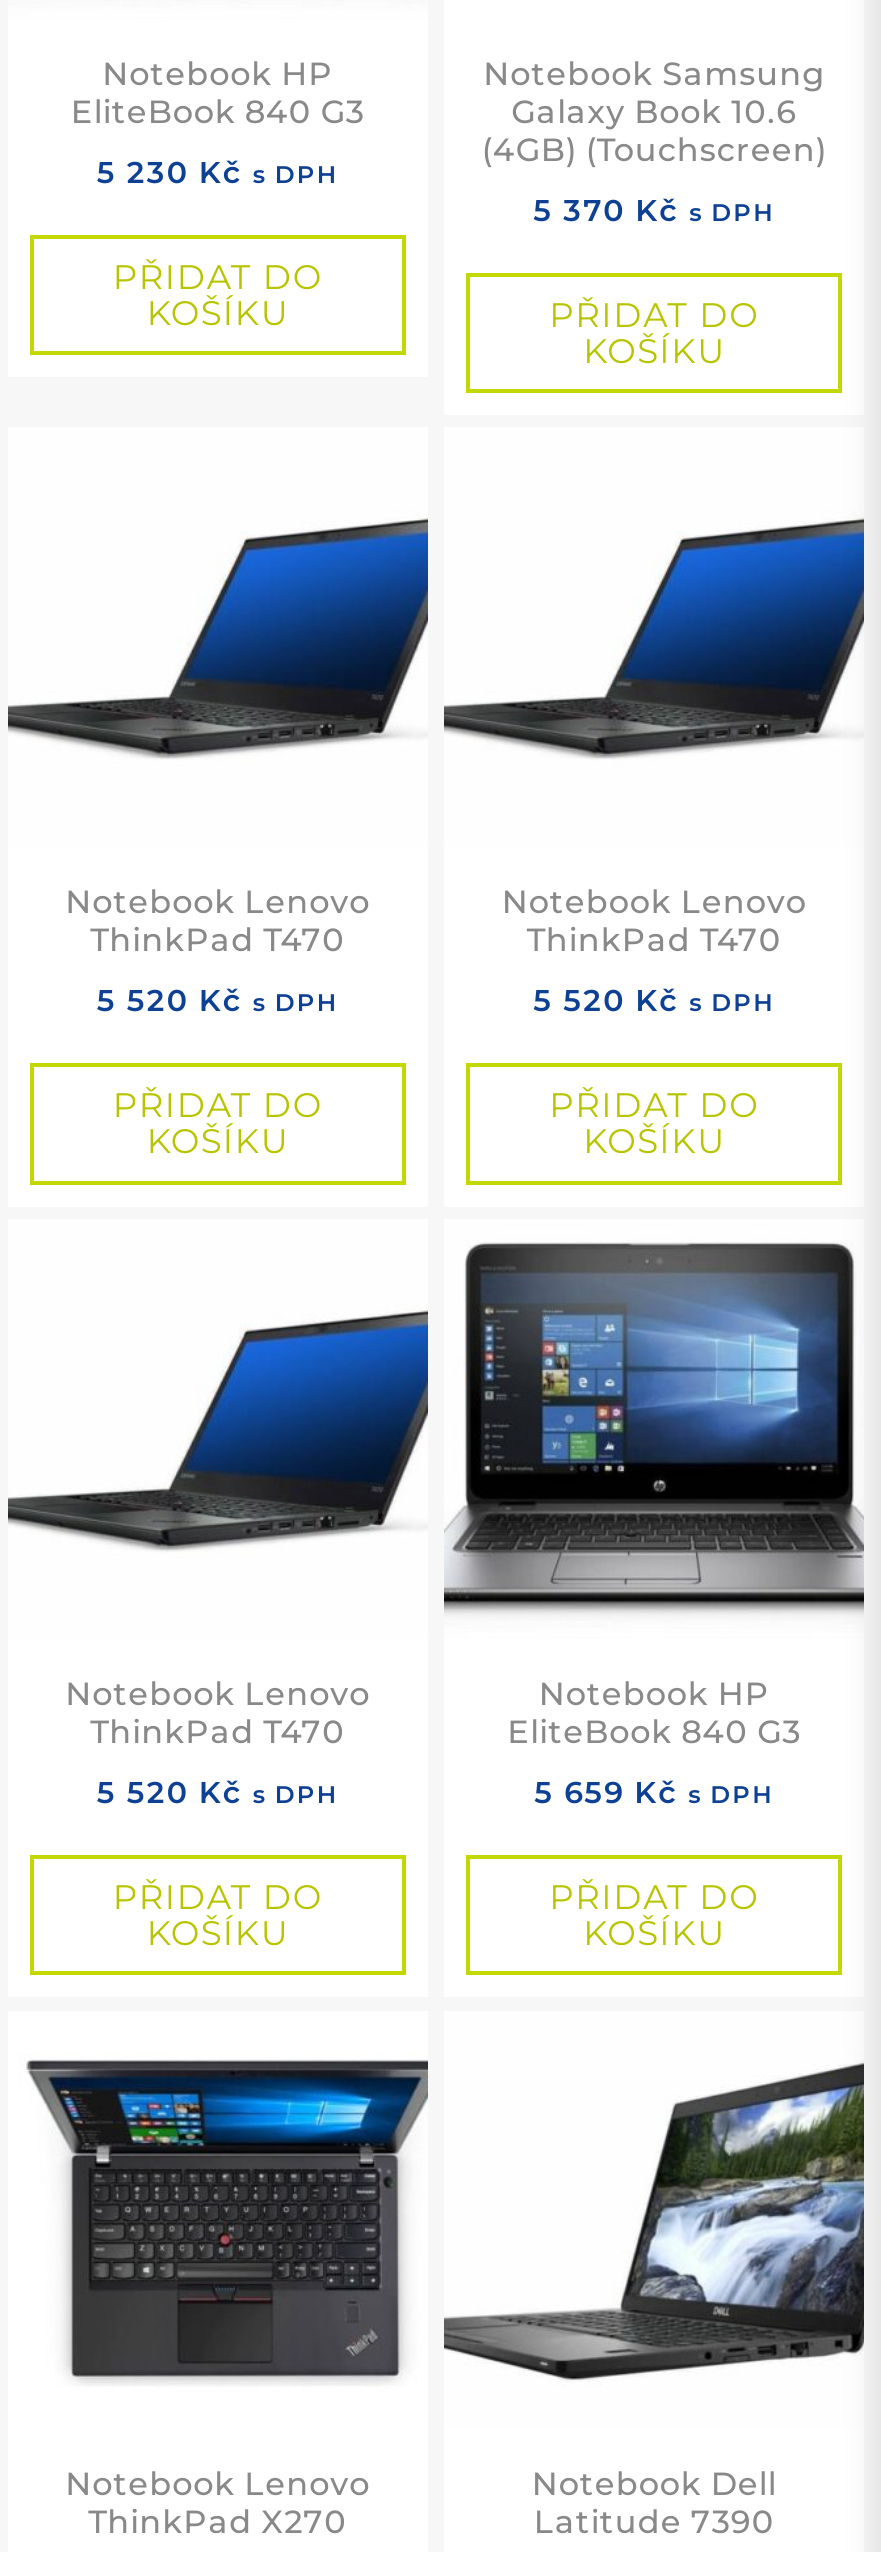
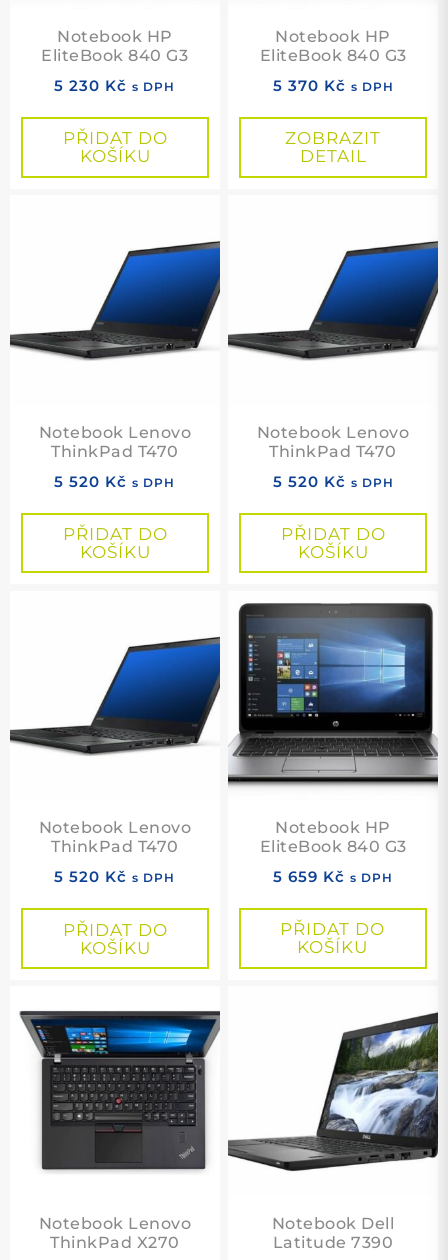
[482,54,827,168] Notebook Samsung | Galaxy Book 10.6 | (4GB) (Touchscreen) -> [260,27,407,65] Notebook HP | EliteBook 840 G3
[549,295,759,371] PŘIDAT DO | KOŠÍKU -> [285,128,381,166] ZOBRAZIT | DETAIL

